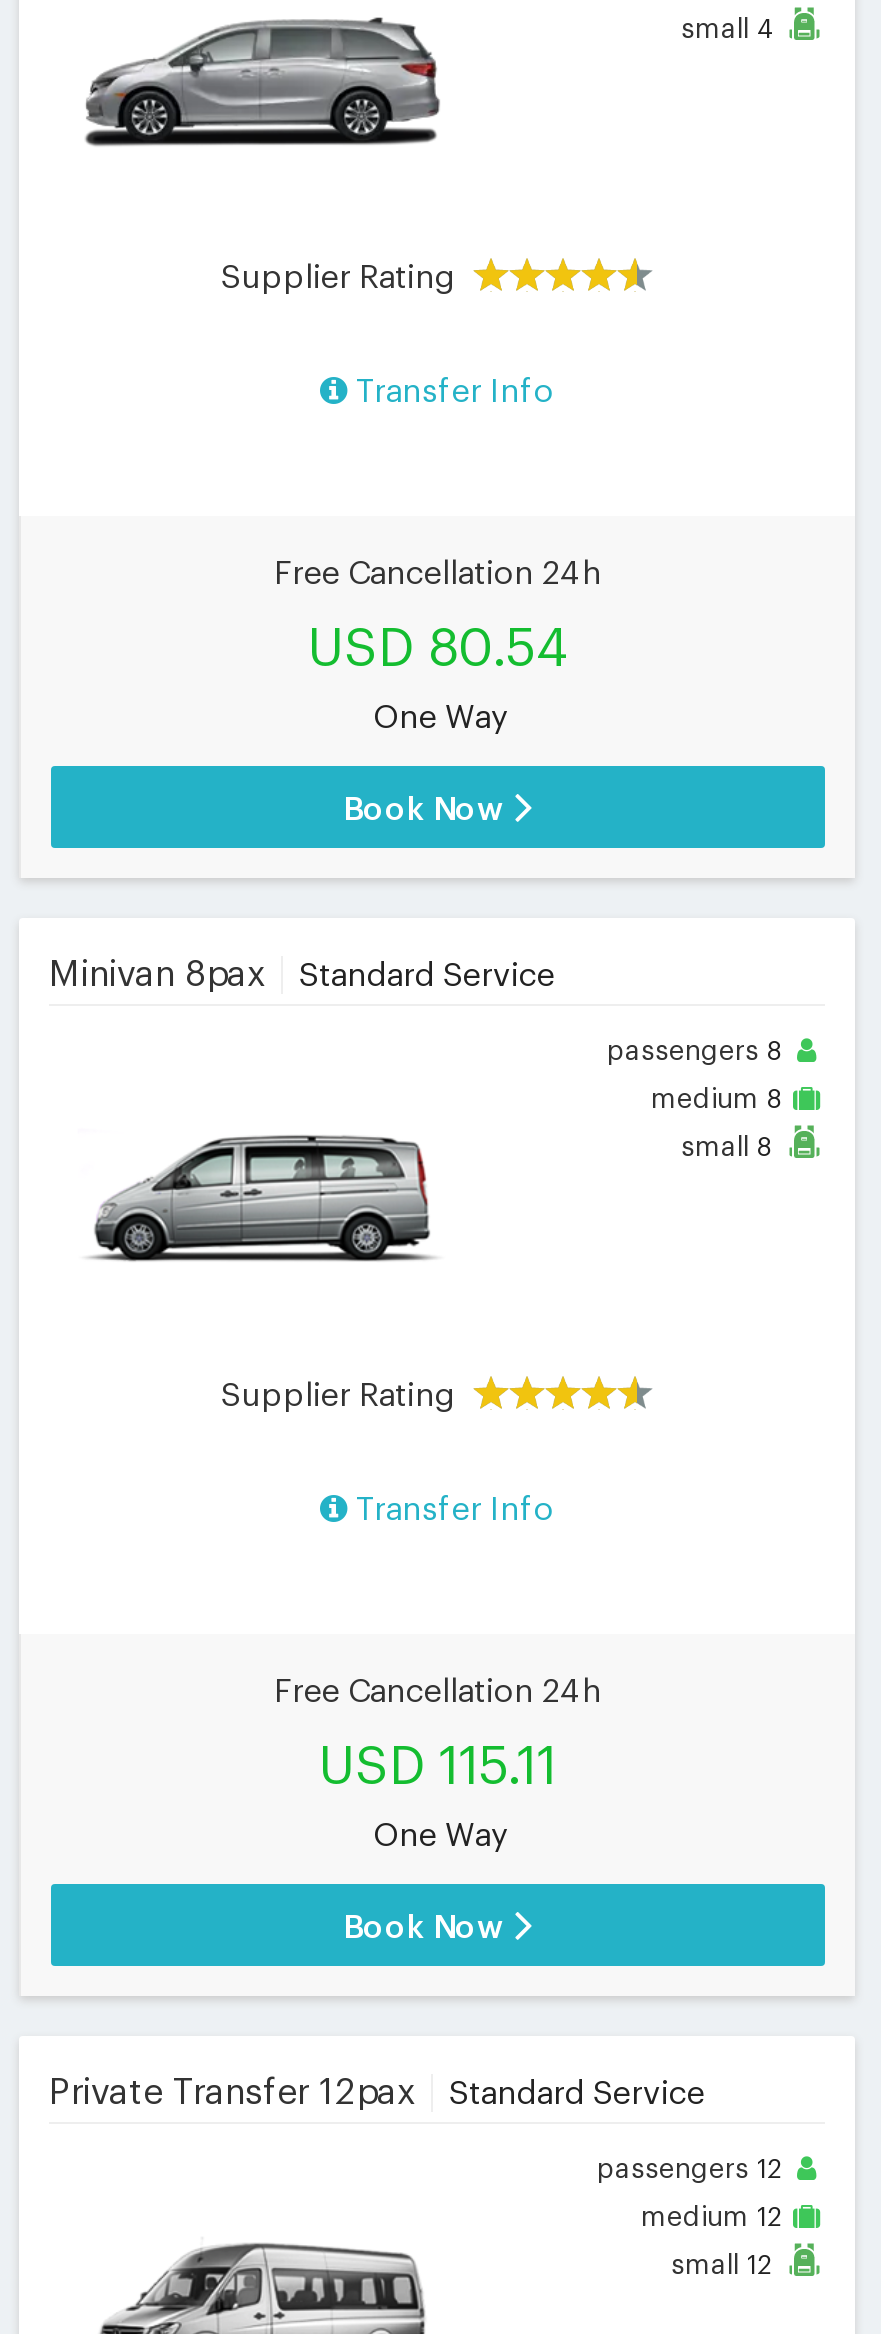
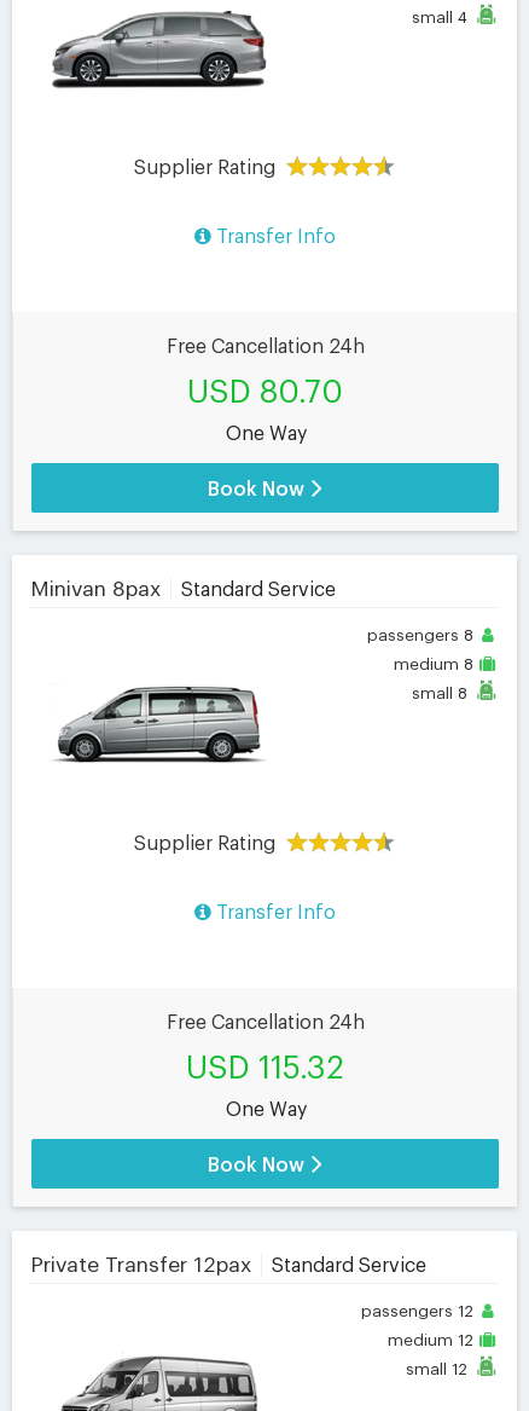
[308,625,568,677] USD 80.54 -> [187,378,343,409] USD 80.70
[319,1743,557,1795] USD 115.11 -> [186,1054,344,1085] USD 115.32

